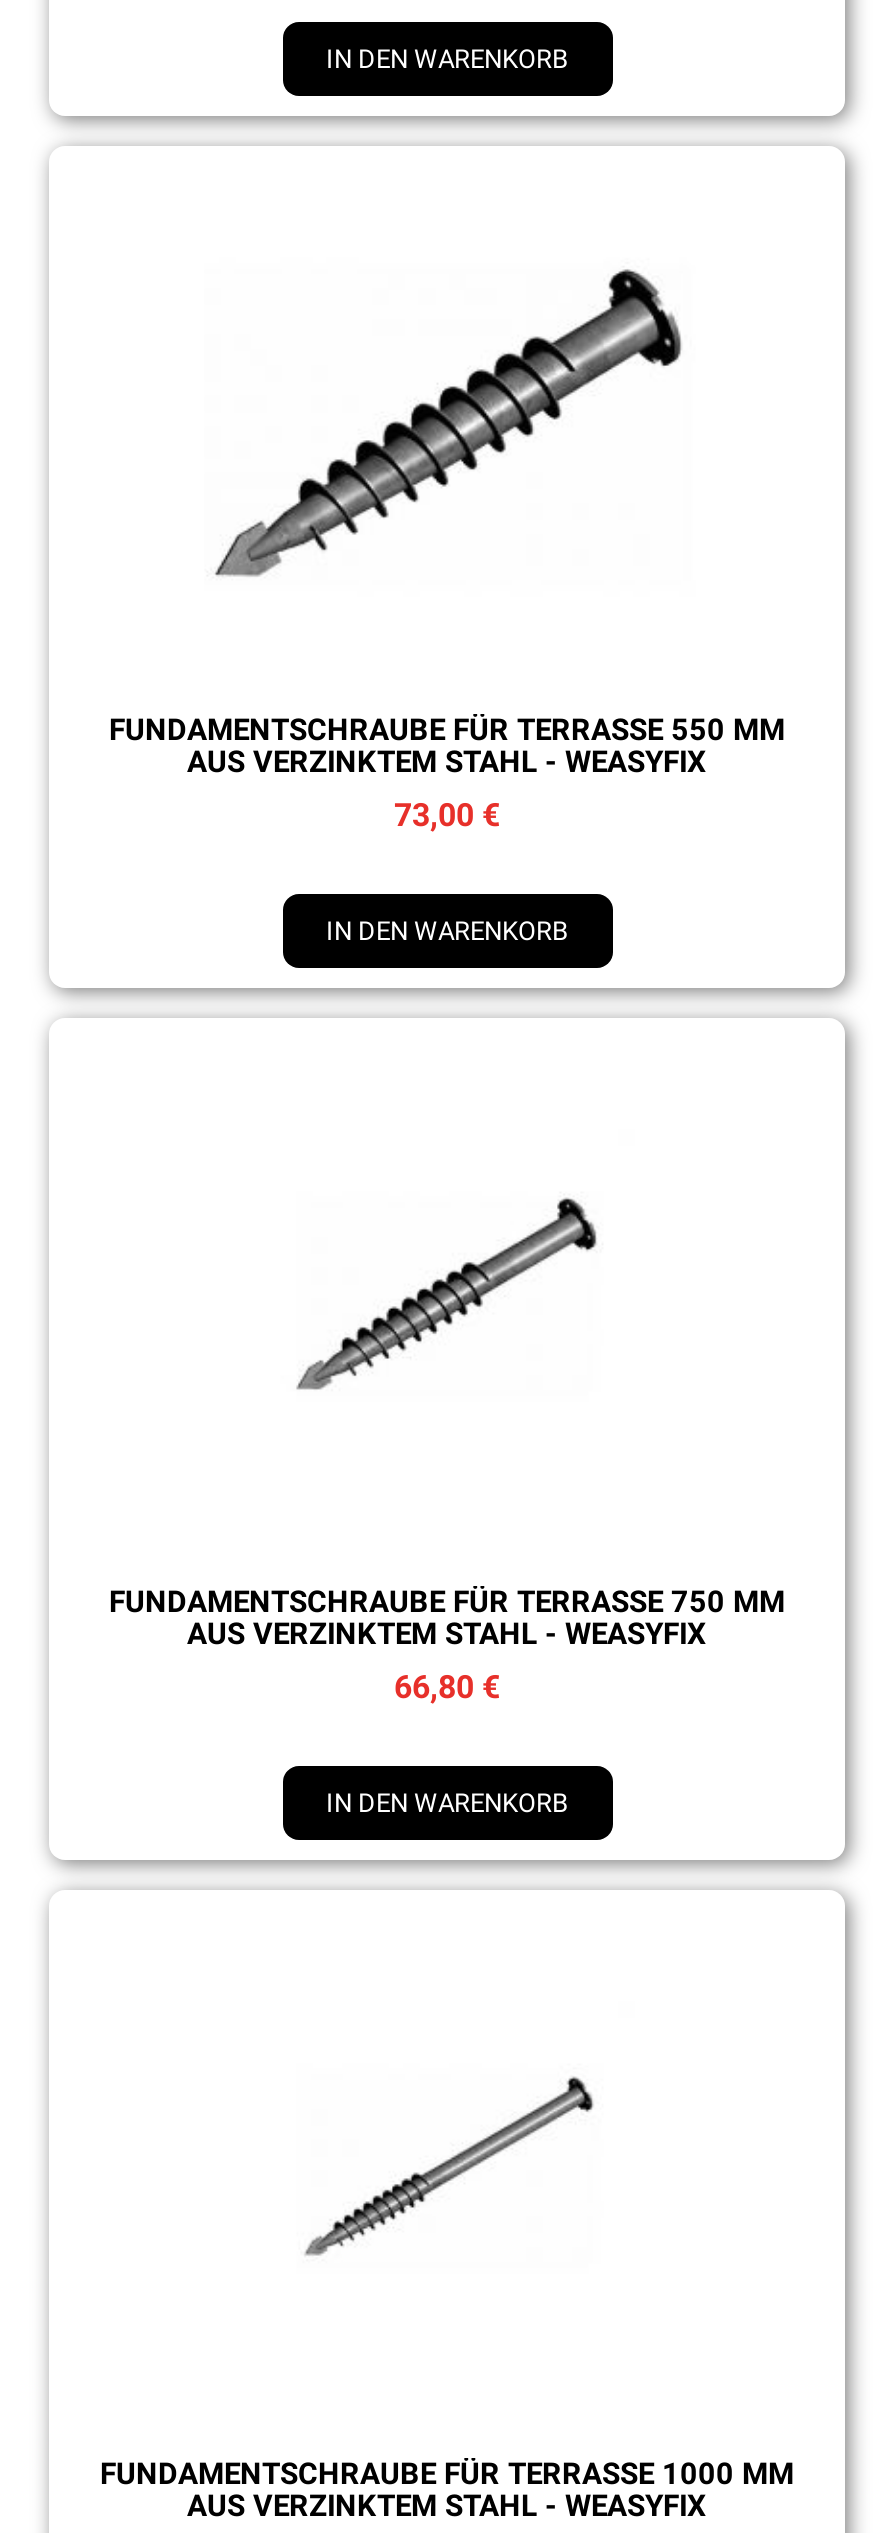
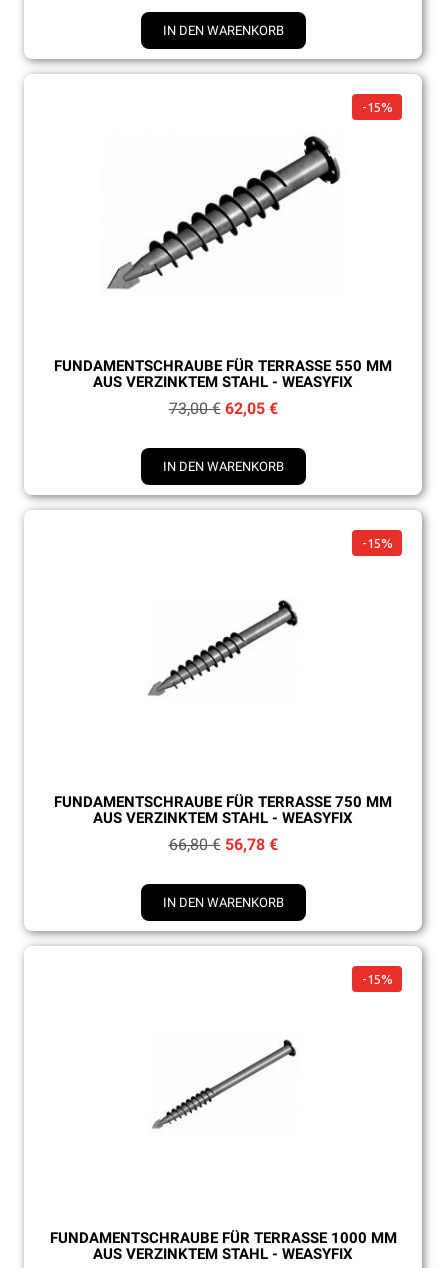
none -> [361,100,392,114] -15%
[394,796,500,834] 73,00 € -> [168,399,277,418] 73,00 € 62,05 €
none -> [361,536,392,550] -15%
[394,1668,500,1706] 66,80 € -> [168,835,277,854] 66,80 € 56,78 €
none -> [361,972,392,986] -15%

